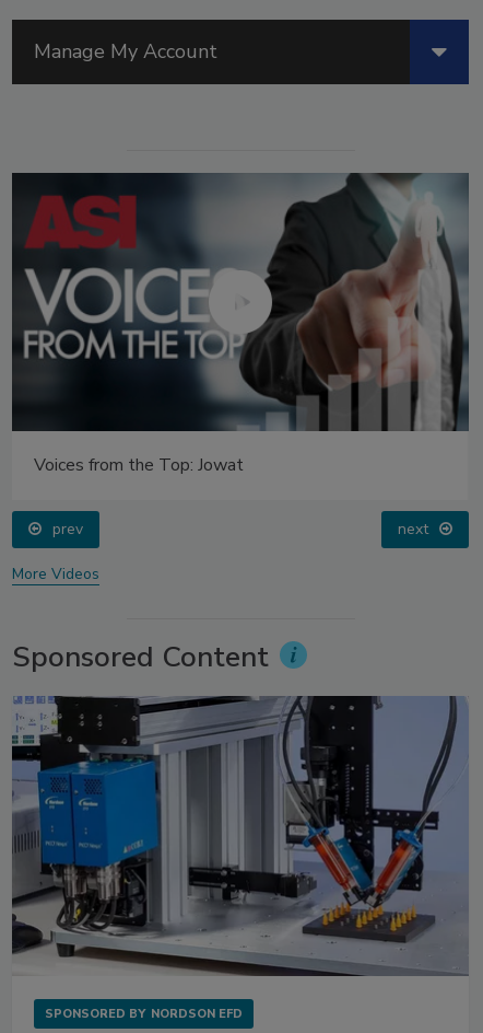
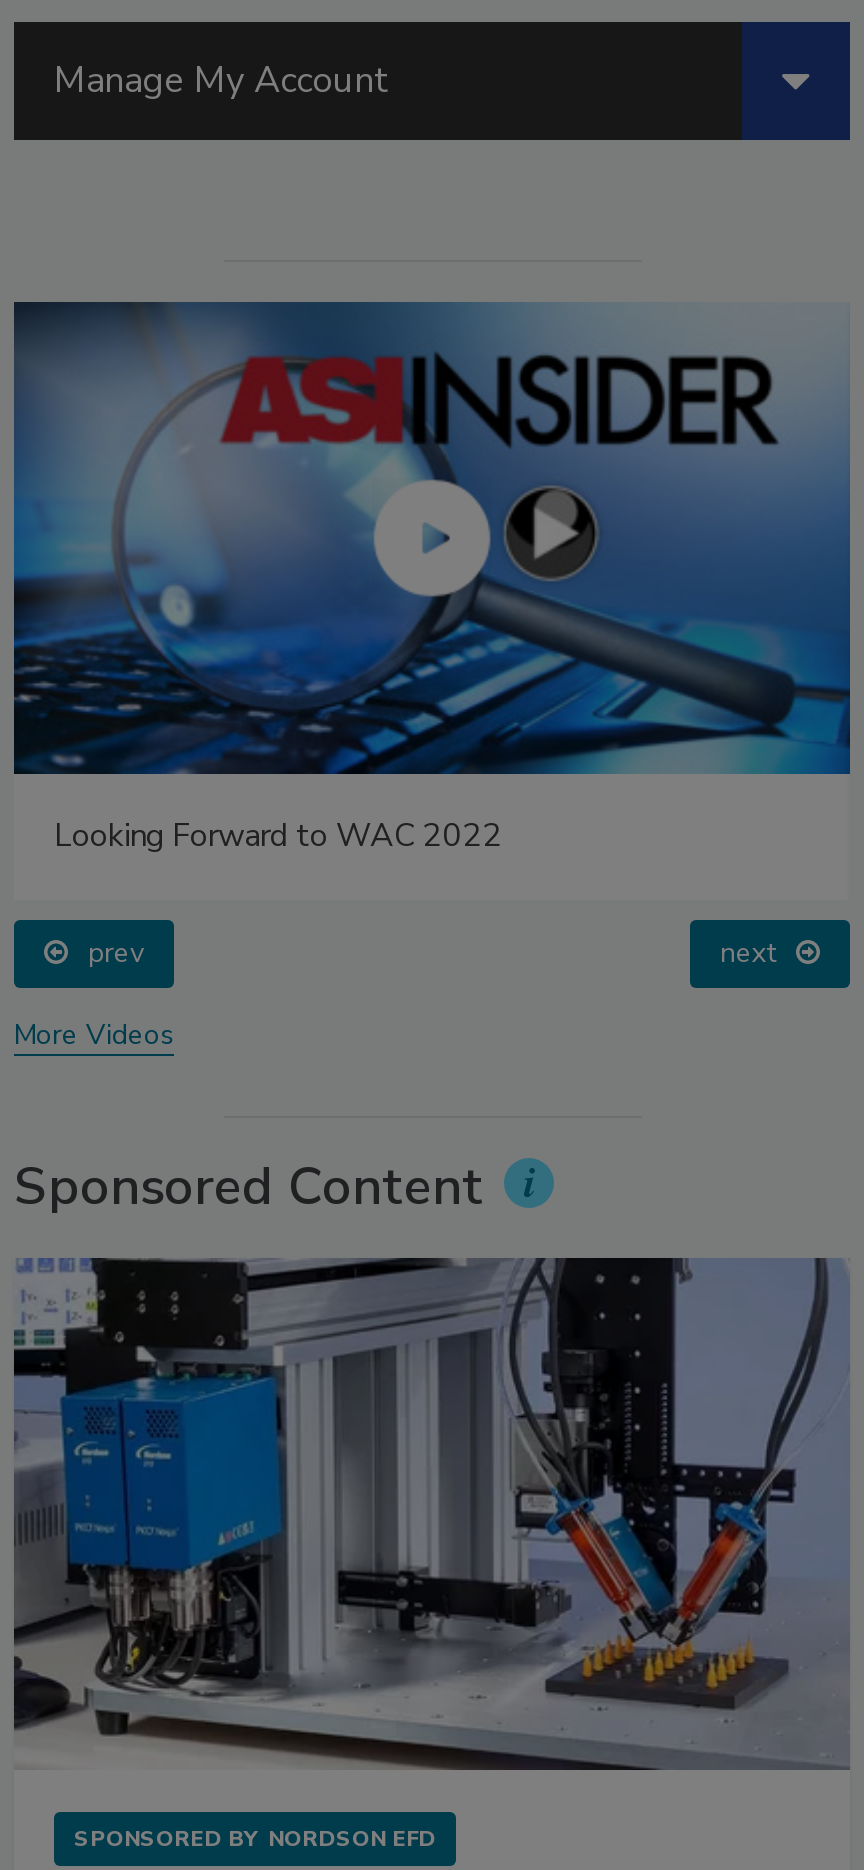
[11,172,470,477] [image] | Voices from the Top: Jowat -> [12,300,852,858] [image] | Looking Forward to WAC 2022

